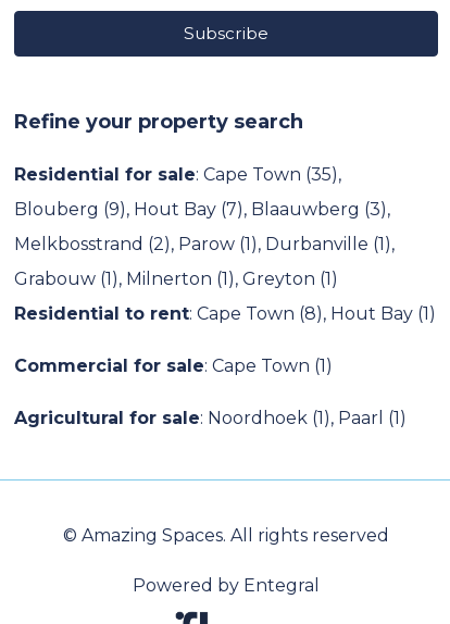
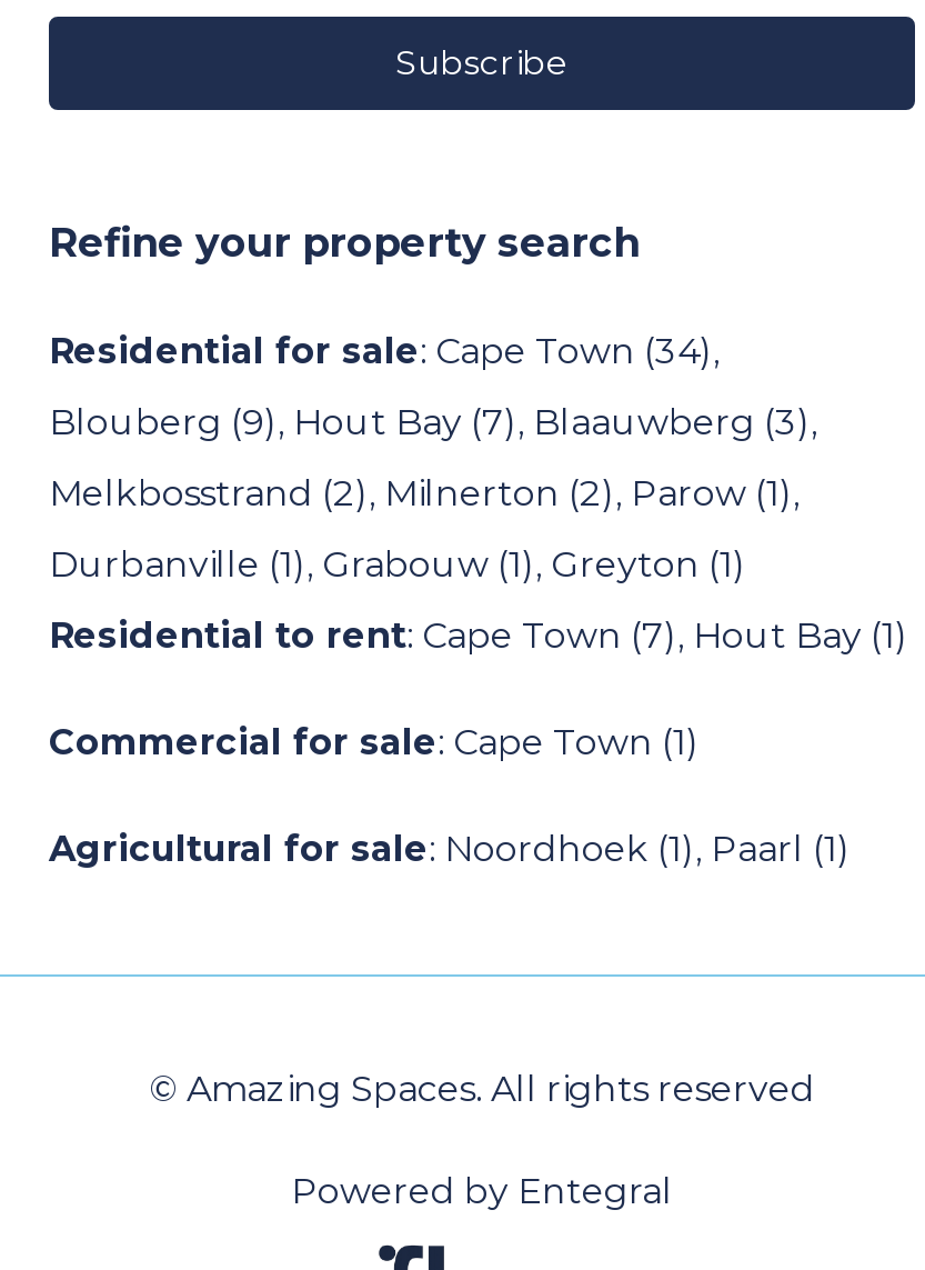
[14,164,341,185] Residential for sale: Cape Town (35), -> [49,330,720,372] Residential for sale: Cape Town (34),
[14,234,395,254] Melkbosstrand (2), Parow (1), Durbanville (1), -> [49,472,800,514] Melkbosstrand (2), Milnerton (2), Parow (1),
[14,269,338,289] Grabouw (1), Milnerton (1), Greyton (1) -> [49,543,746,586] Durbanville (1), Grabouw (1), Greyton (1)
[14,303,436,324] Residential to rent: Cape Town (8), Hout Bay (1) -> [49,614,908,657] Residential to rent: Cape Town (7), Hout Bay (1)

